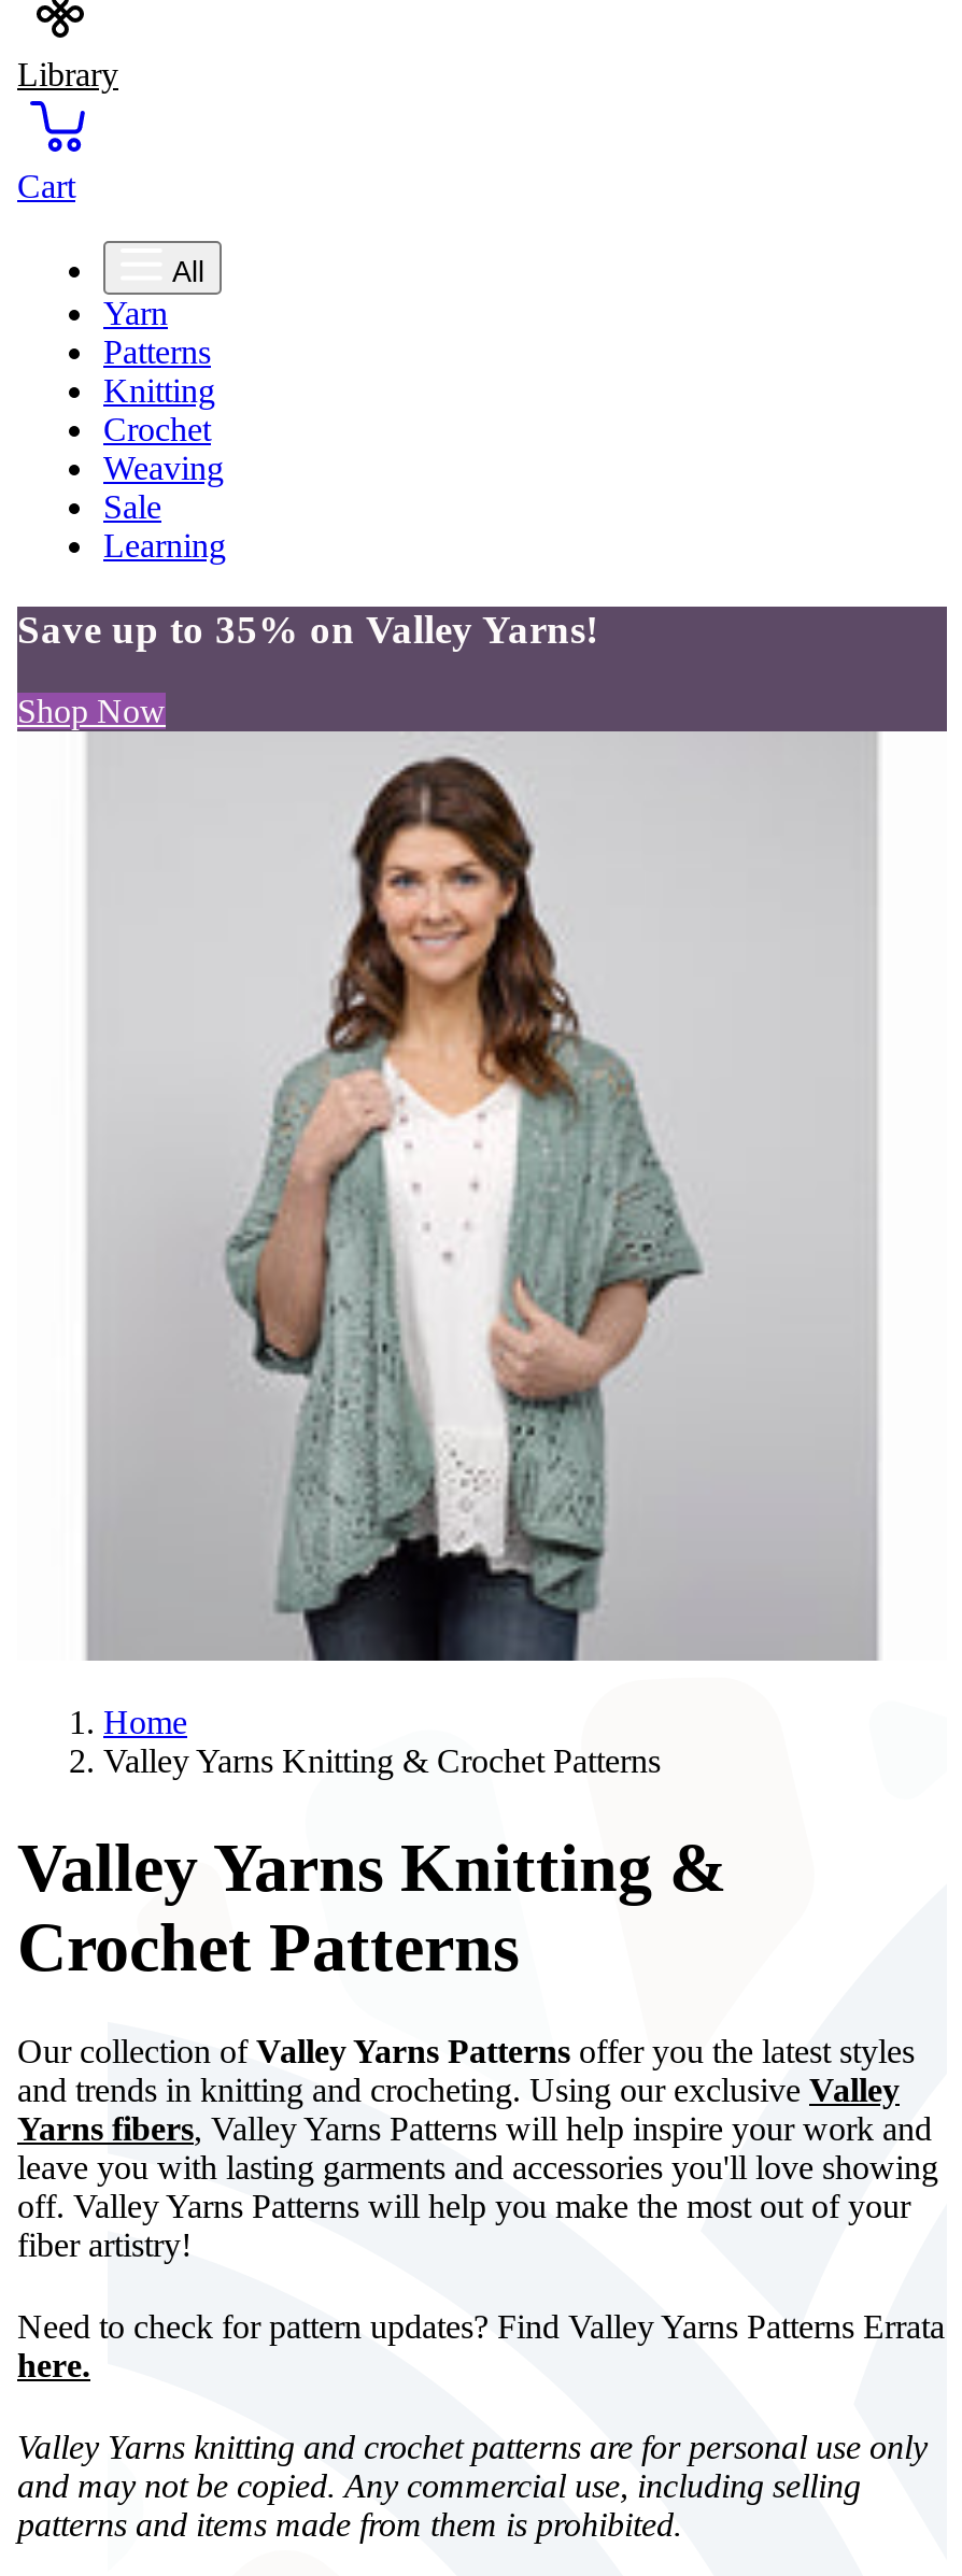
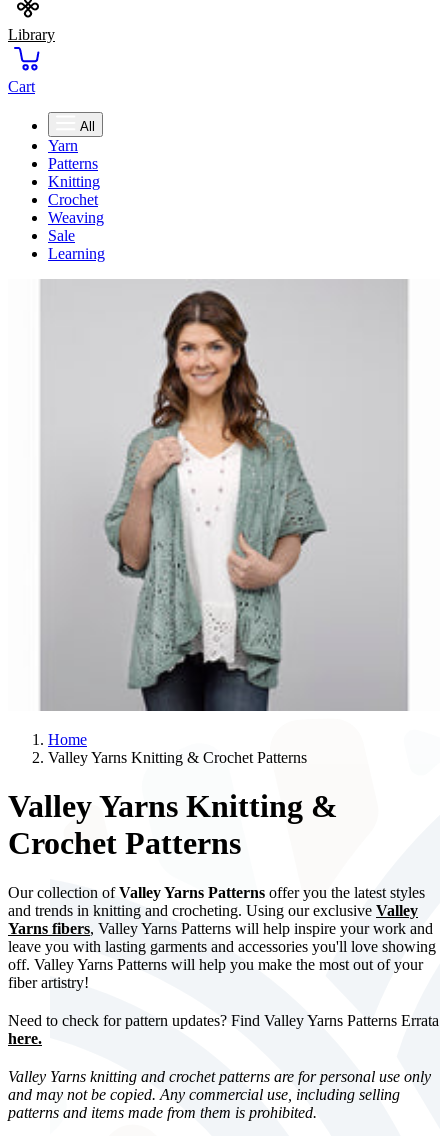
[17,606,598,730] Save up to 35% on Valley Yarns! | Shop Now -> none

